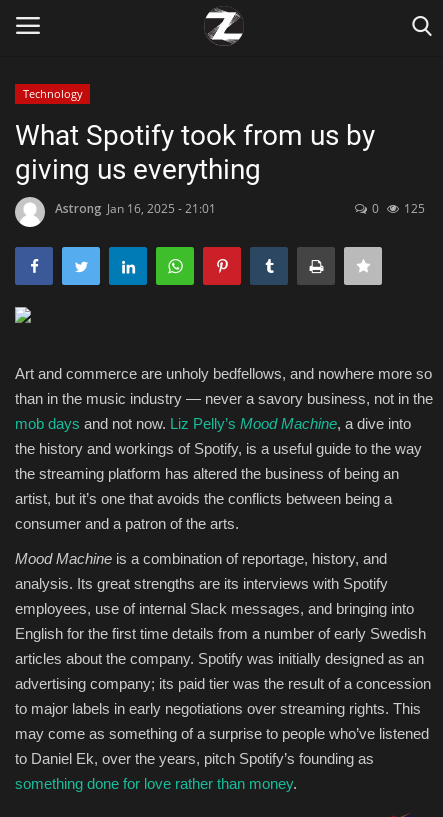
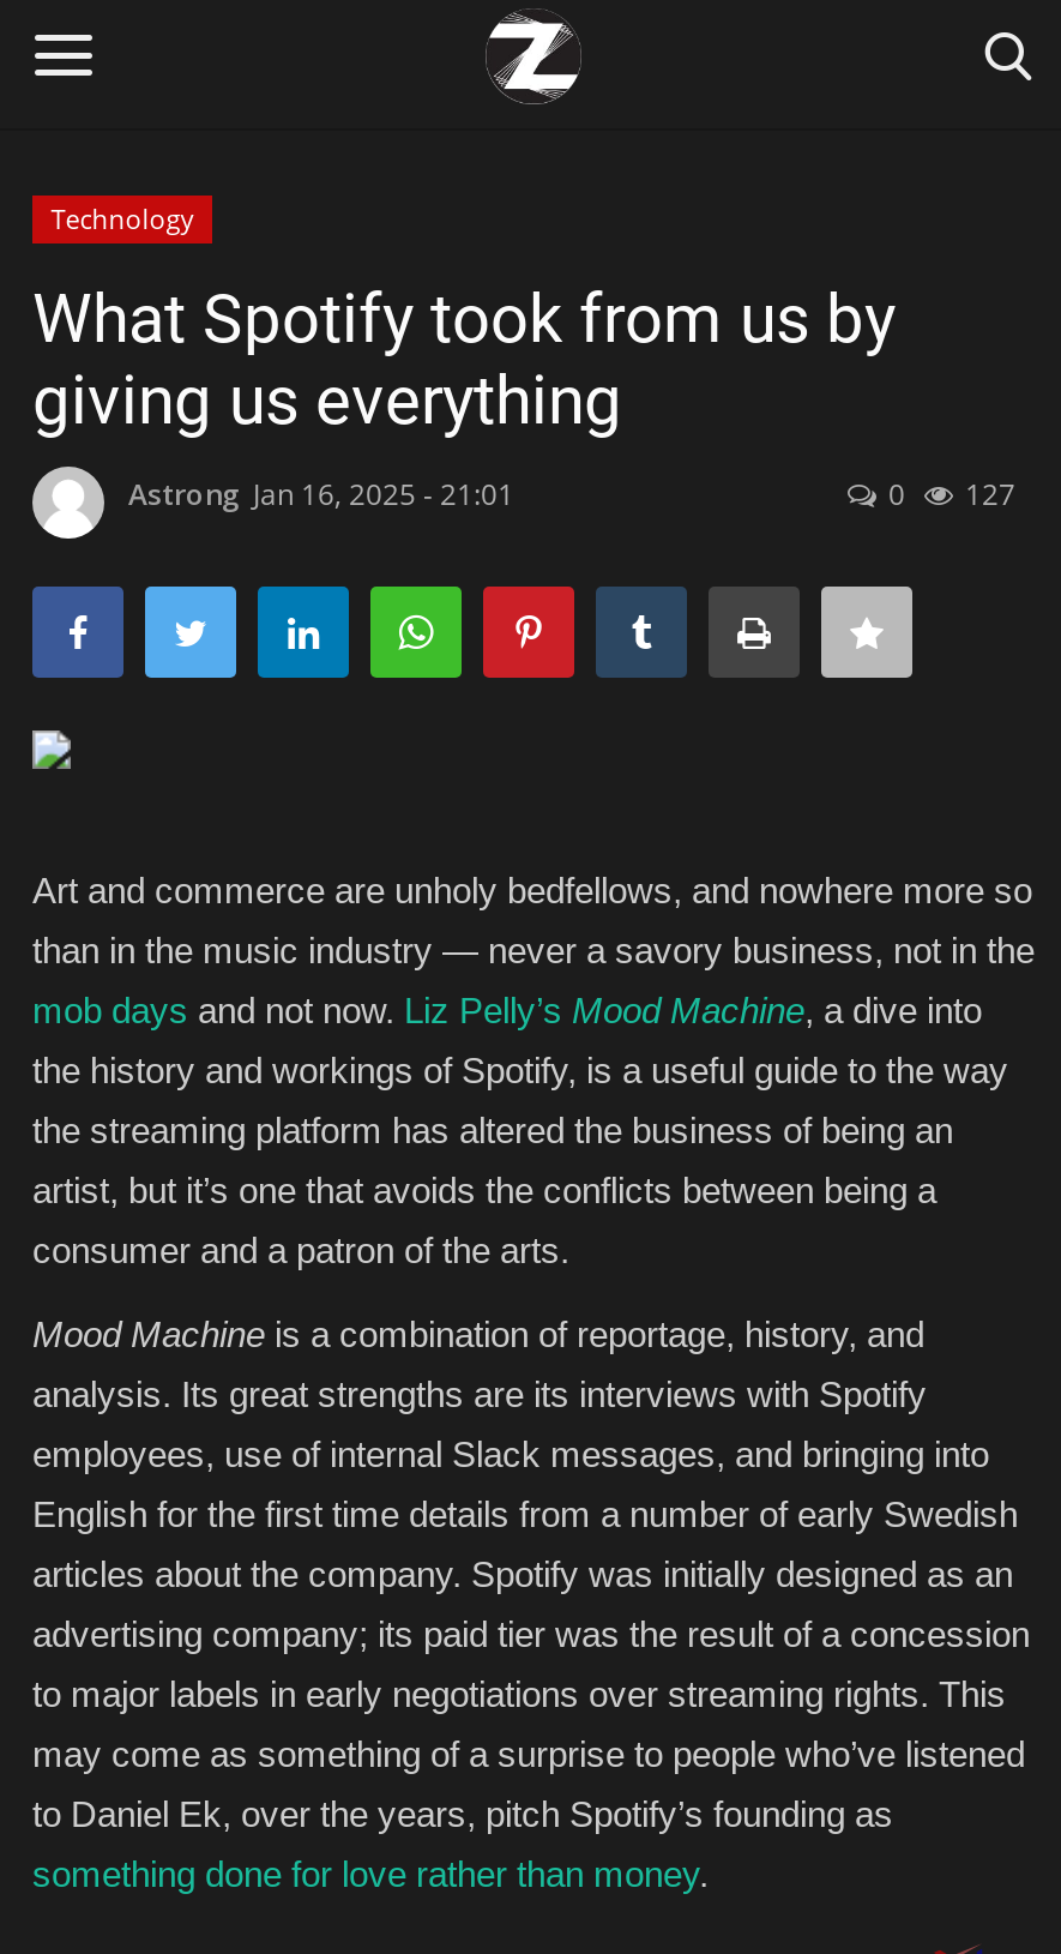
[372,200,425,217] 0 125 -> [888,473,1015,514] 0 127

